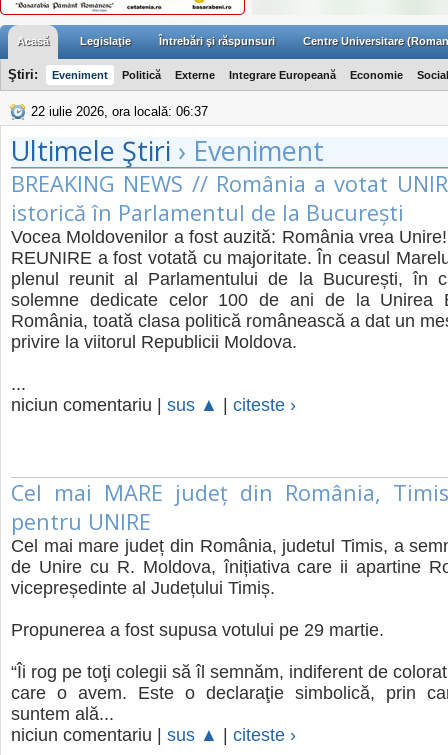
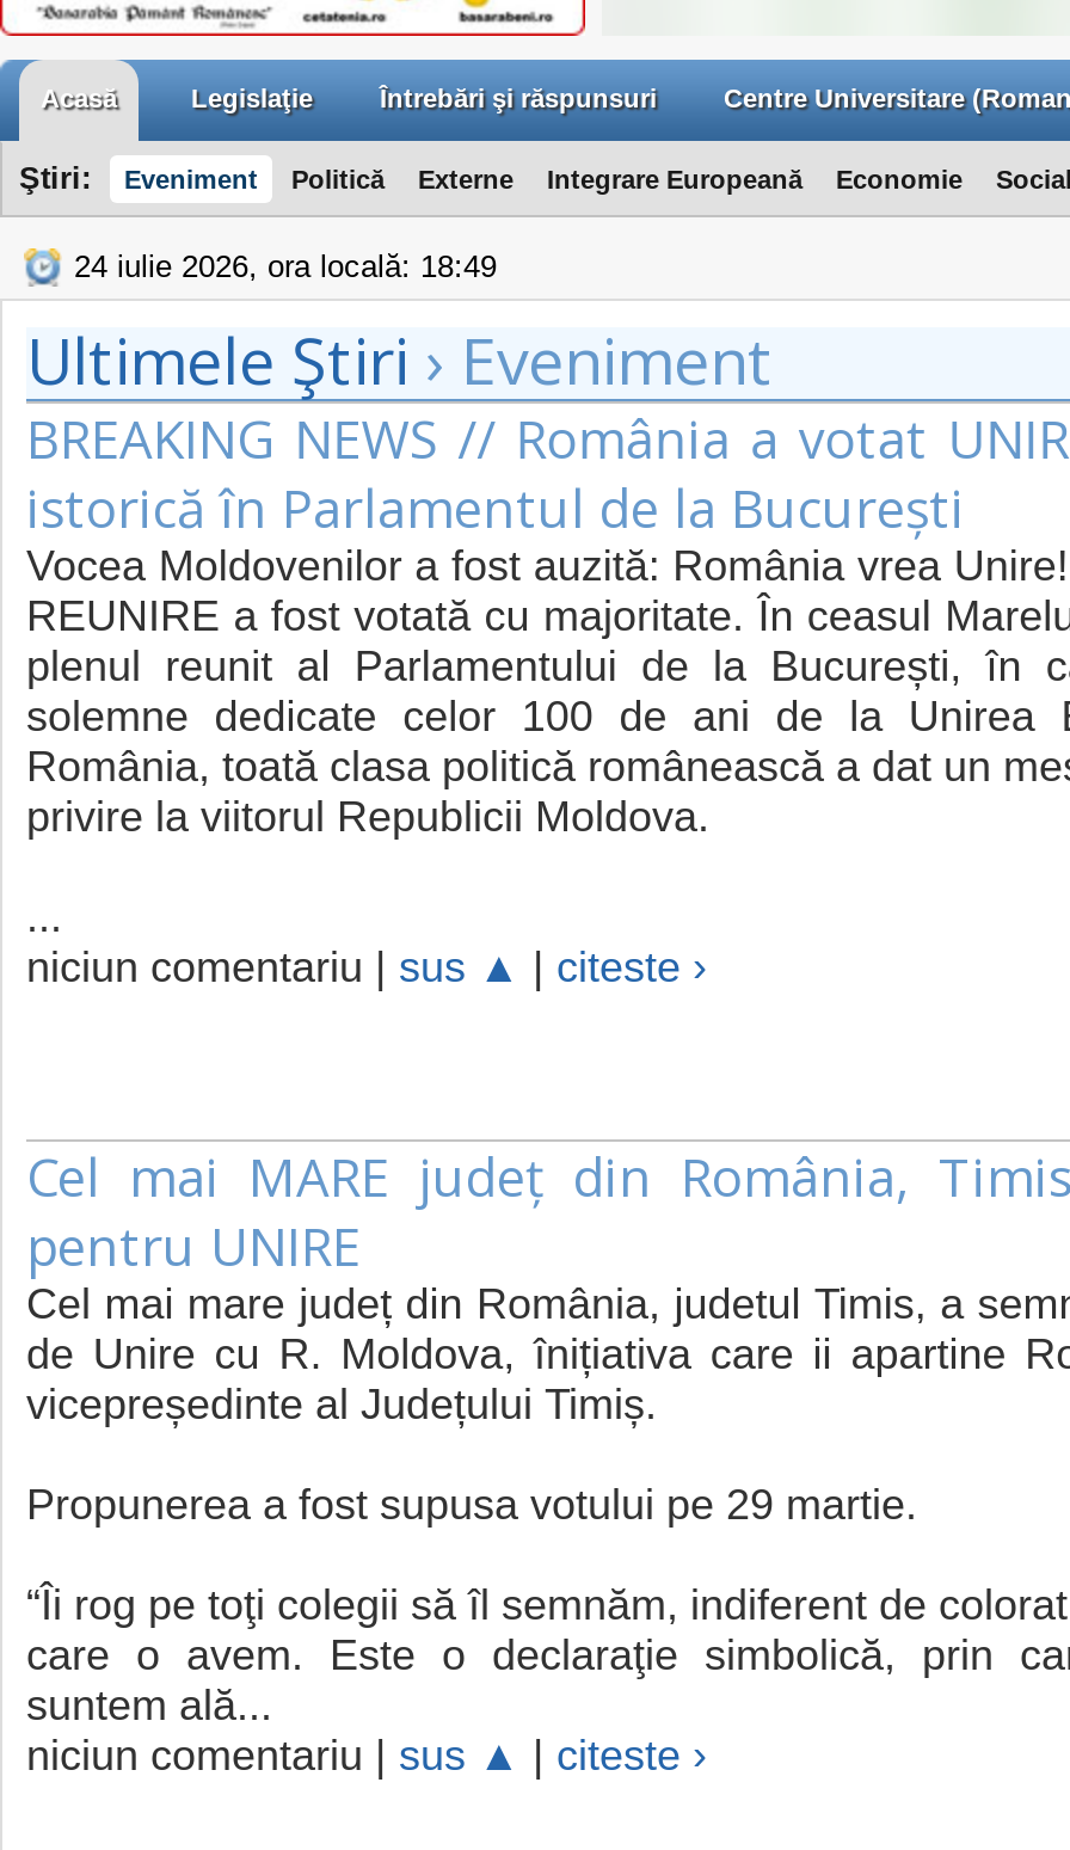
[31,104,208,119] 22 iulie 2026, ora locală: 06:37 -> [74,248,497,284] 24 iulie 2026, ora locală: 18:49

